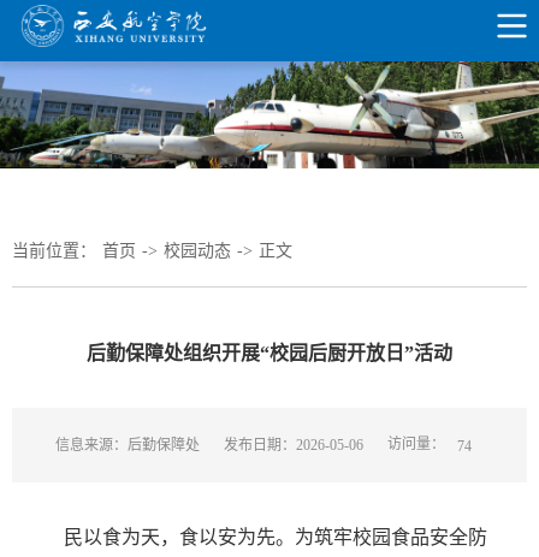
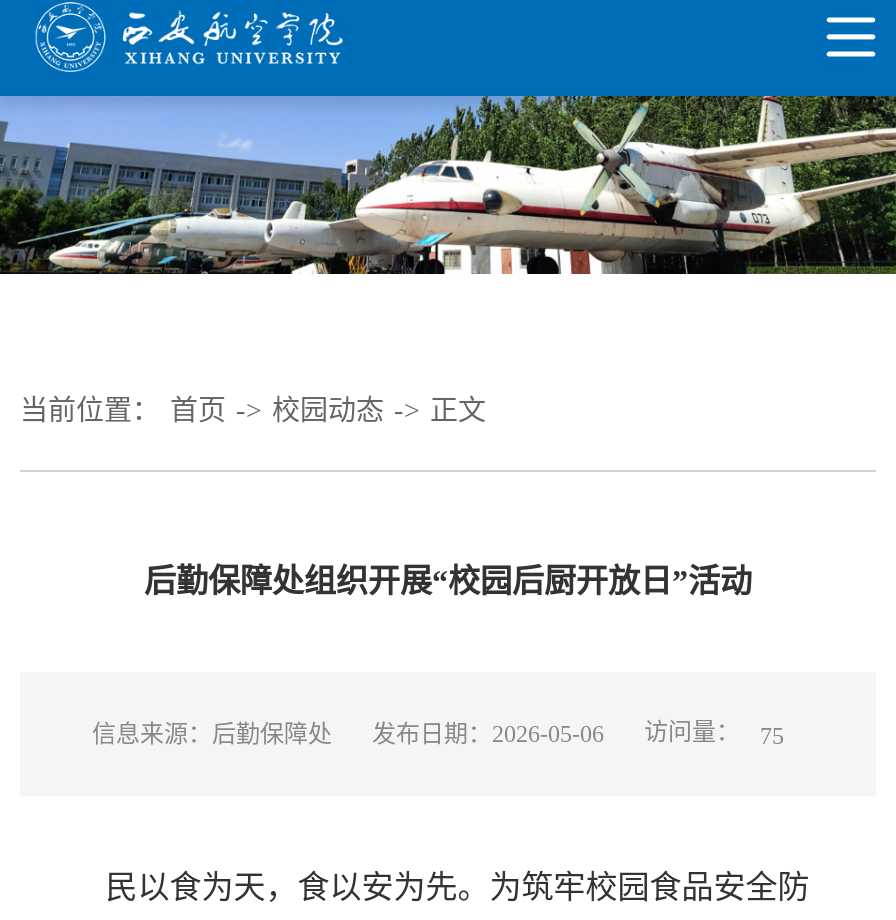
[55,436,472,454] 信息来源：后勤保障处 发布日期：2026-05-06 访问量： 74 -> [92,719,784,749] 信息来源：后勤保障处 发布日期：2026-05-06 访问量： 75

